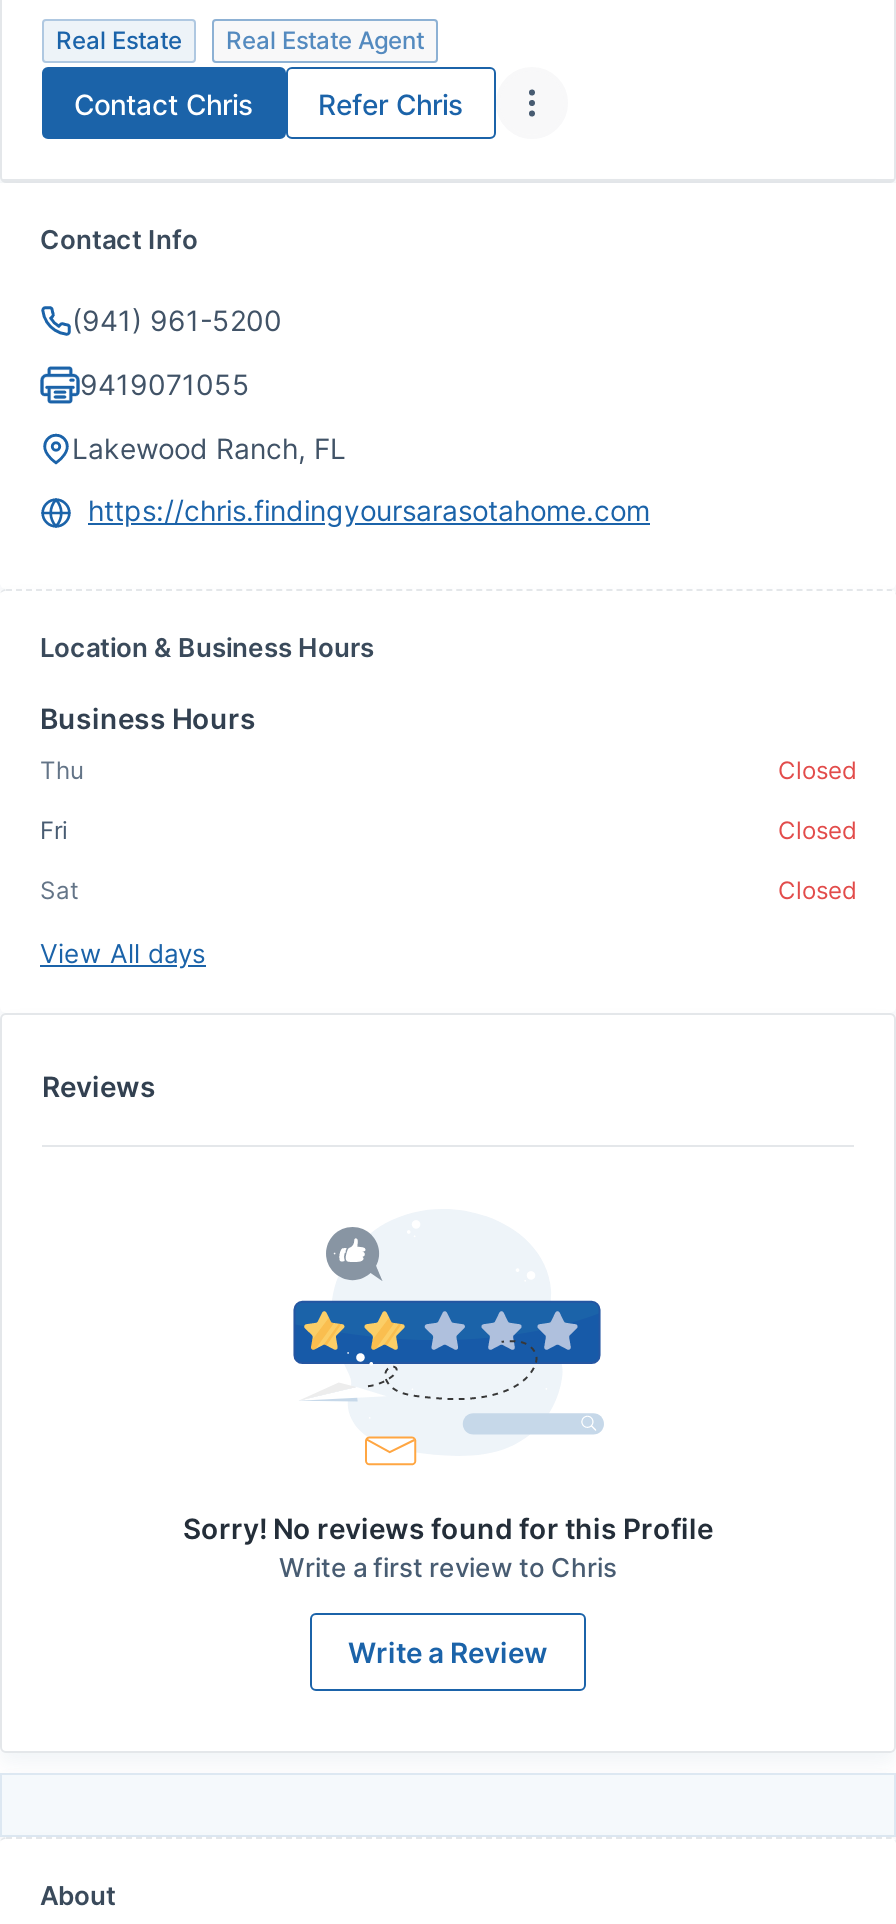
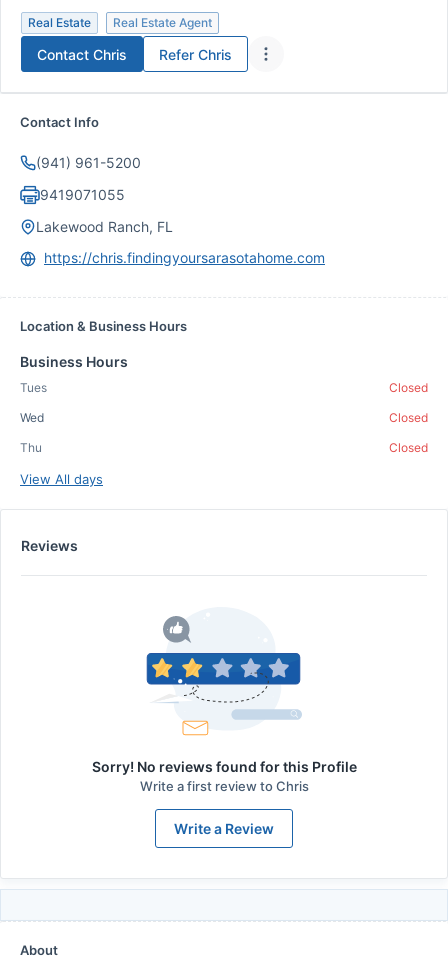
moved [40,755,84,785] -> [20,440,42,455]: Thu
none -> [20,380,47,395] Tues
[40,815,68,845] Fri -> [20,410,44,425] Wed
[40,875,78,905] Sat -> none

